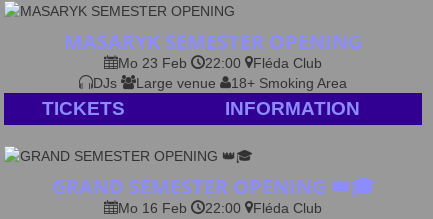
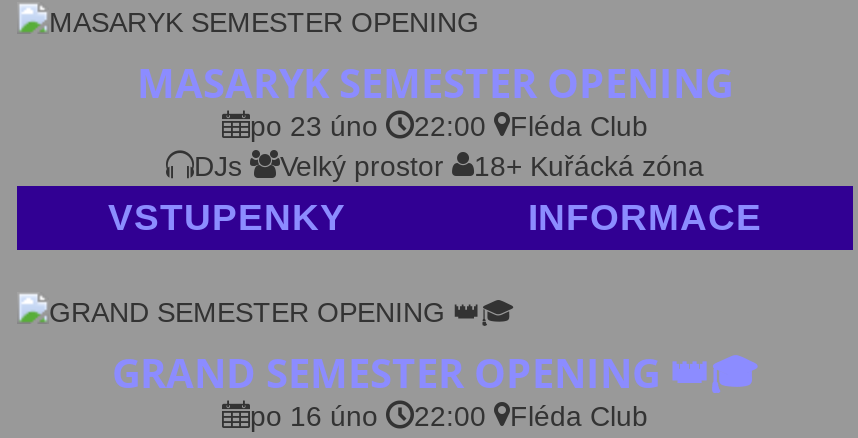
[118,55,322,71] Mo 23 Feb 22:00 Fléda Club -> [250,110,648,142] po 23 úno 22:00 Fléda Club
[42,75,360,119] Large venue | 18+ Smoking Area | TICKETS | INFORMATION -> [108,150,762,238] Velký prostor | 18+ Kuřácká zóna | VSTUPENKY | INFORMACE
[118,200,322,216] Mo 16 Feb 22:00 Fléda Club -> [250,400,648,432] po 16 úno 22:00 Fléda Club

